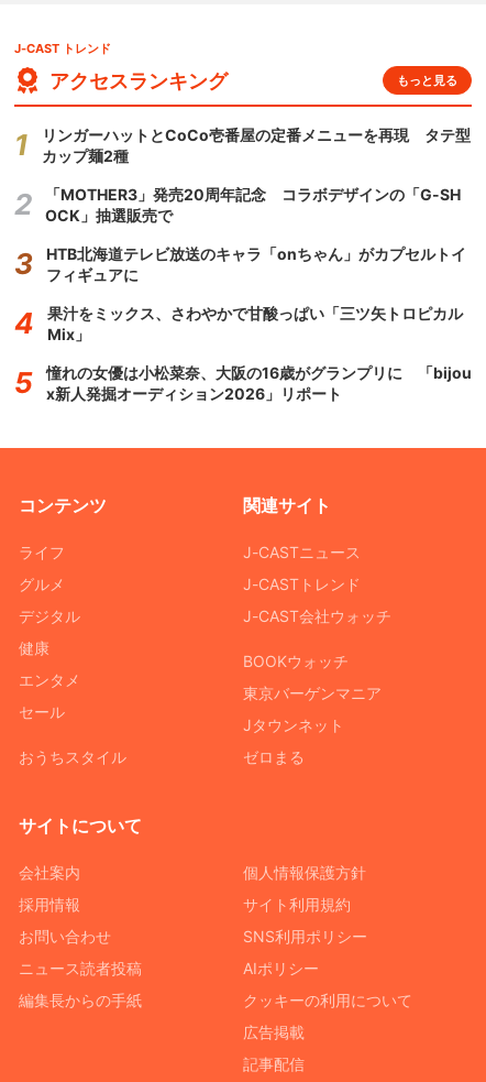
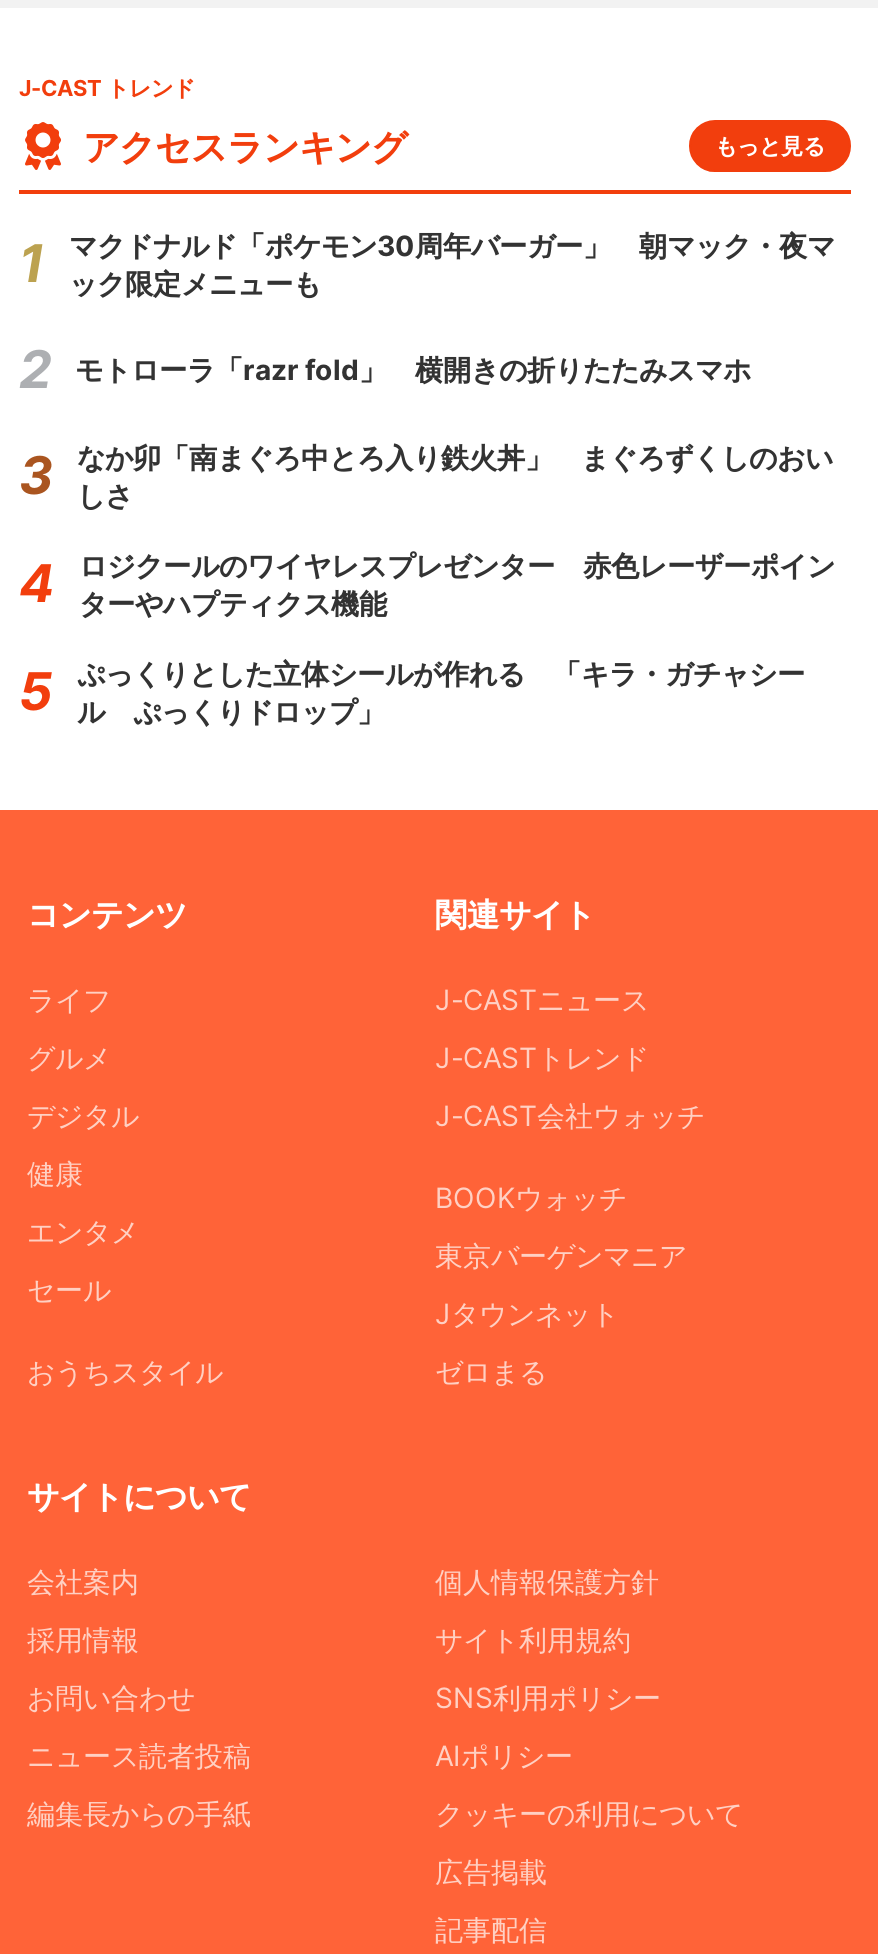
[42,125,471,165] リンガーハットとCoCo壱番屋の定番メニューを再現 タテ型 | カップ麺2種 -> [69,227,835,299] マクドナルド「ポケモン30周年バーガー」 朝マック・夜マ | ック限定メニューも
[45,184,461,224] 「MOTHER3」発売20周年記念 コラボデザインの「G-SH | OCK」抽選販売で -> [75,352,751,386] モトローラ「razr fold」 横開きの折りたたみスマホ
[46,244,466,283] HTB北海道テレビ放送のキャラ「onちゃん」がカプセルトイ | フィギュアに -> [77,439,833,511] なか卯「南まぐろ中とろ入り鉄火丼」 まぐろずくしのおい | しさ
[47,303,463,343] 果汁をミックス、さわやかで甘酸っぱい「三ツ矢トロピカル | Mix」 -> [79,547,835,619] ロジクールのワイヤレスプレゼンター 赤色レーザーポイン | ターやハプティクス機能
[46,363,472,402] 憧れの女優は小松菜奈、大阪の16歳がグランプリに 「bijou | x新人発掘オーディション2026」リポート -> [77,655,805,727] ぷっくりとした立体シールが作れる 「キラ・ガチャシー | ル ぷっくりドロップ」

